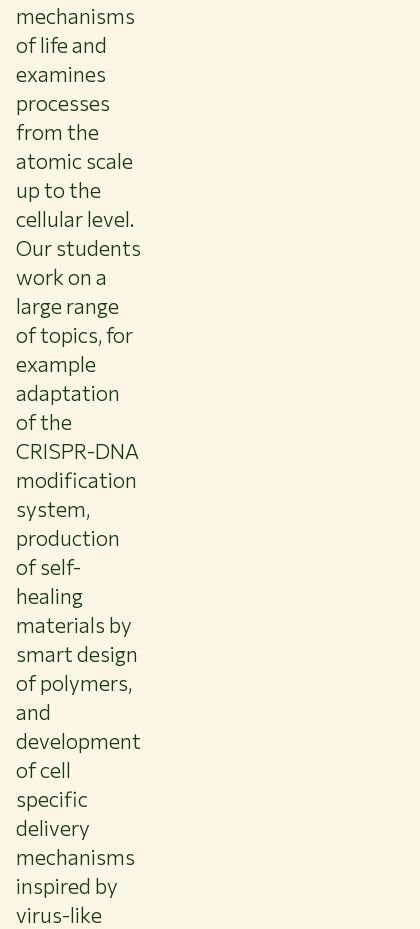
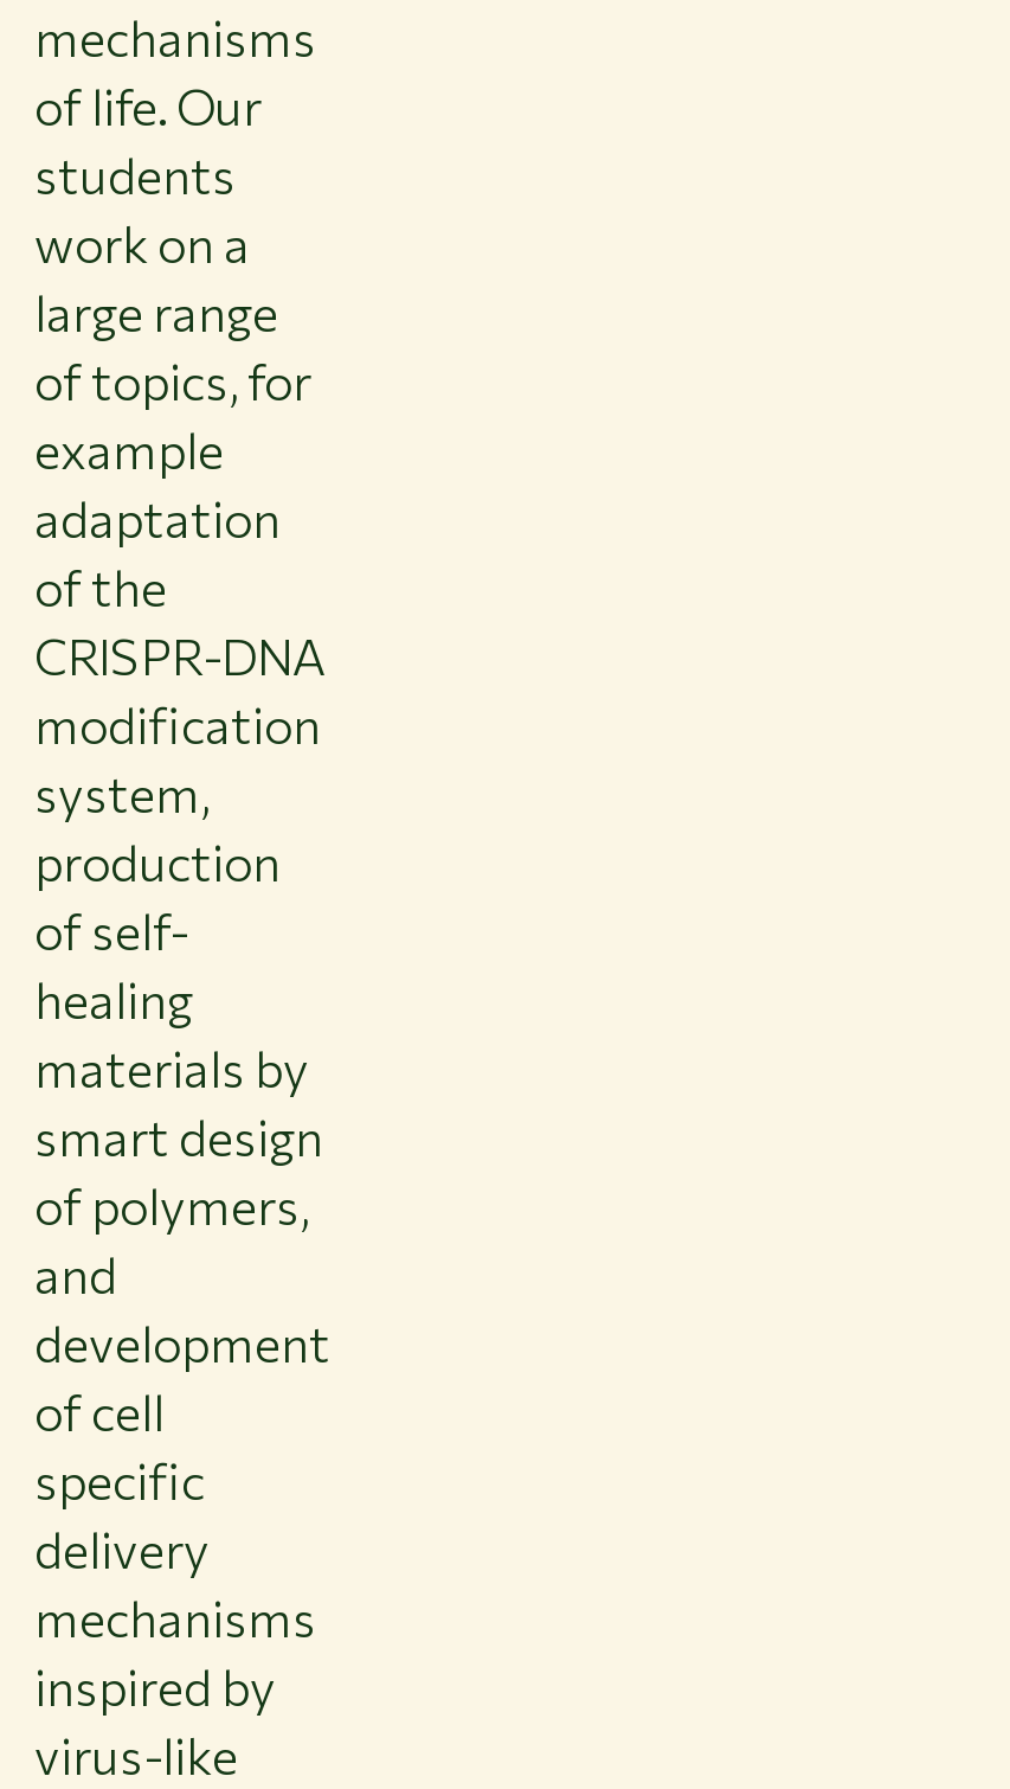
[16,32,141,260] of life and | examines | processes | from the | atomic scale | up to the | cellular level. | Our students -> [34,76,262,204] of life. Our | students

